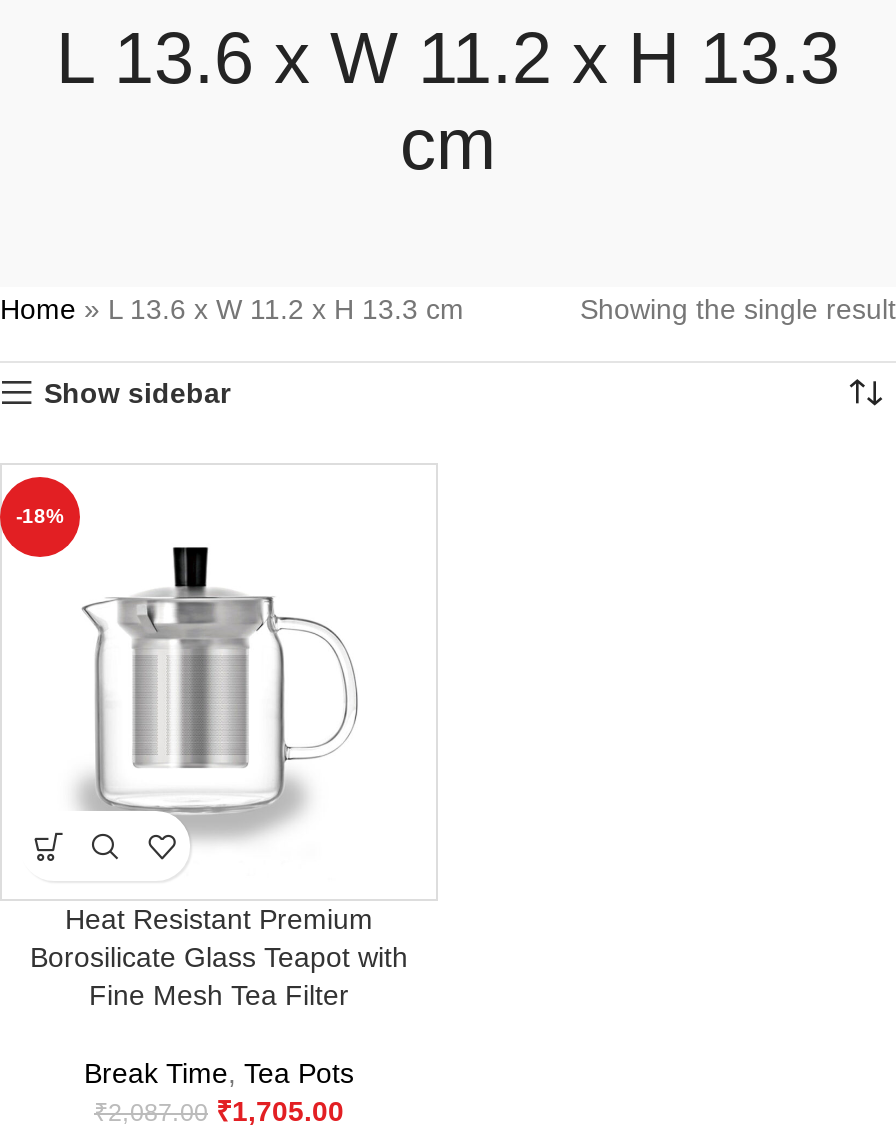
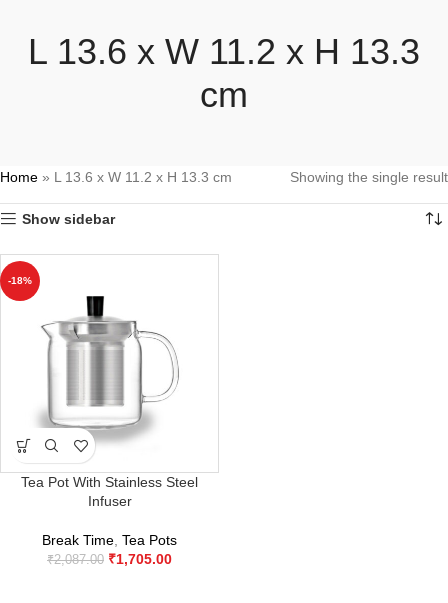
[30,903,408,1011] Heat Resistant Premium | Borosilicate Glass Teapot with | Fine Mesh Tea Filter -> [21,474,198,509] Tea Pot With Stainless Steel | Infuser

